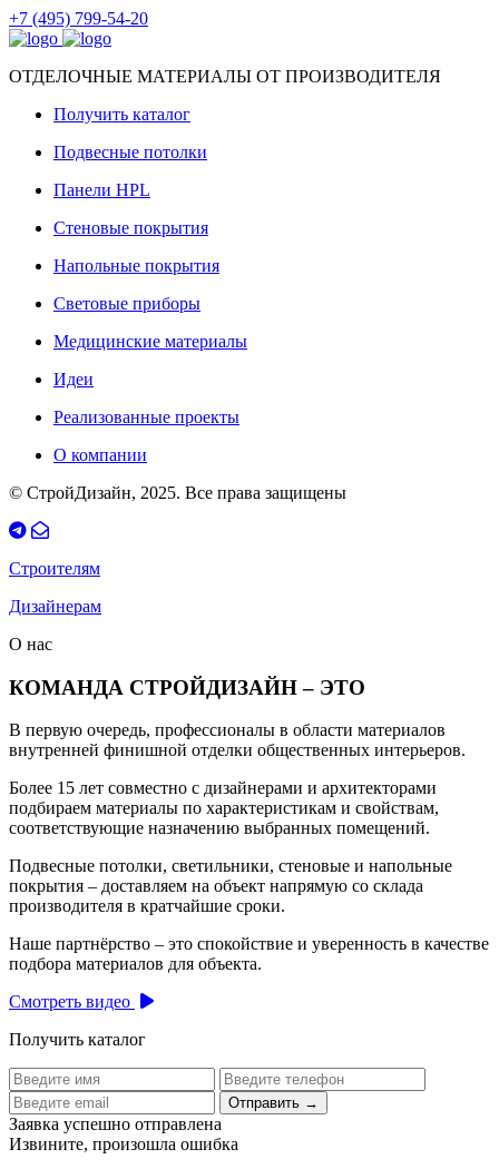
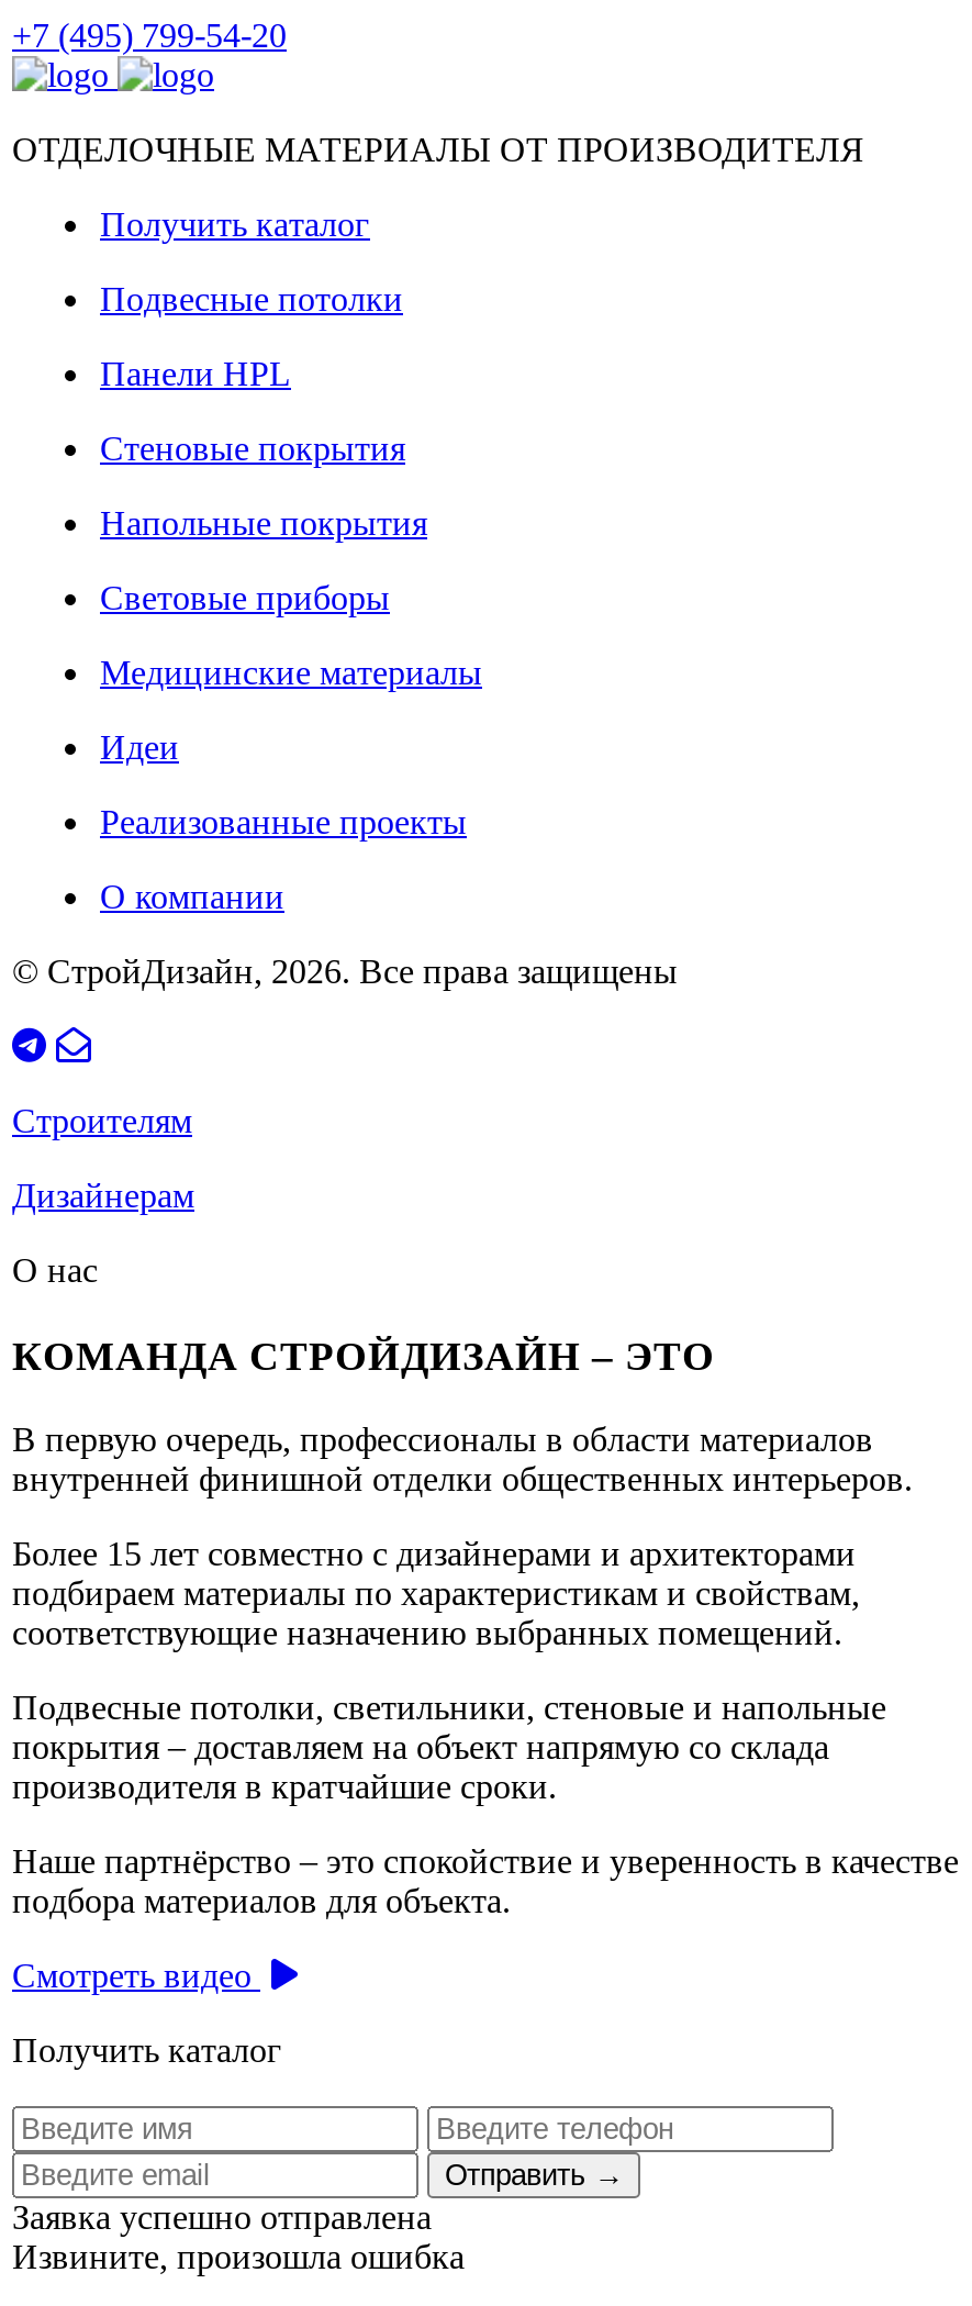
[9,483,346,502] © СтройДизайн, 2025. Все права защищены -> [12,953,678,990] © СтройДизайн, 2026. Все права защищены

